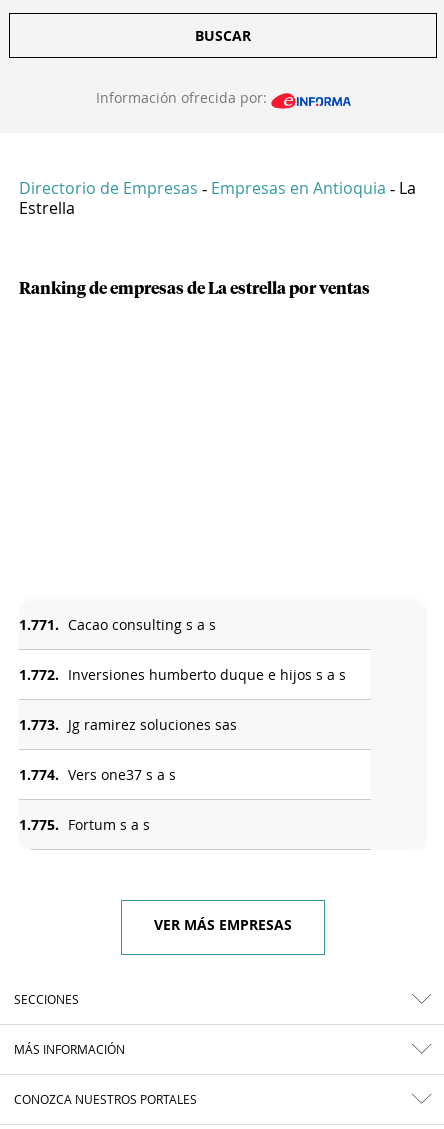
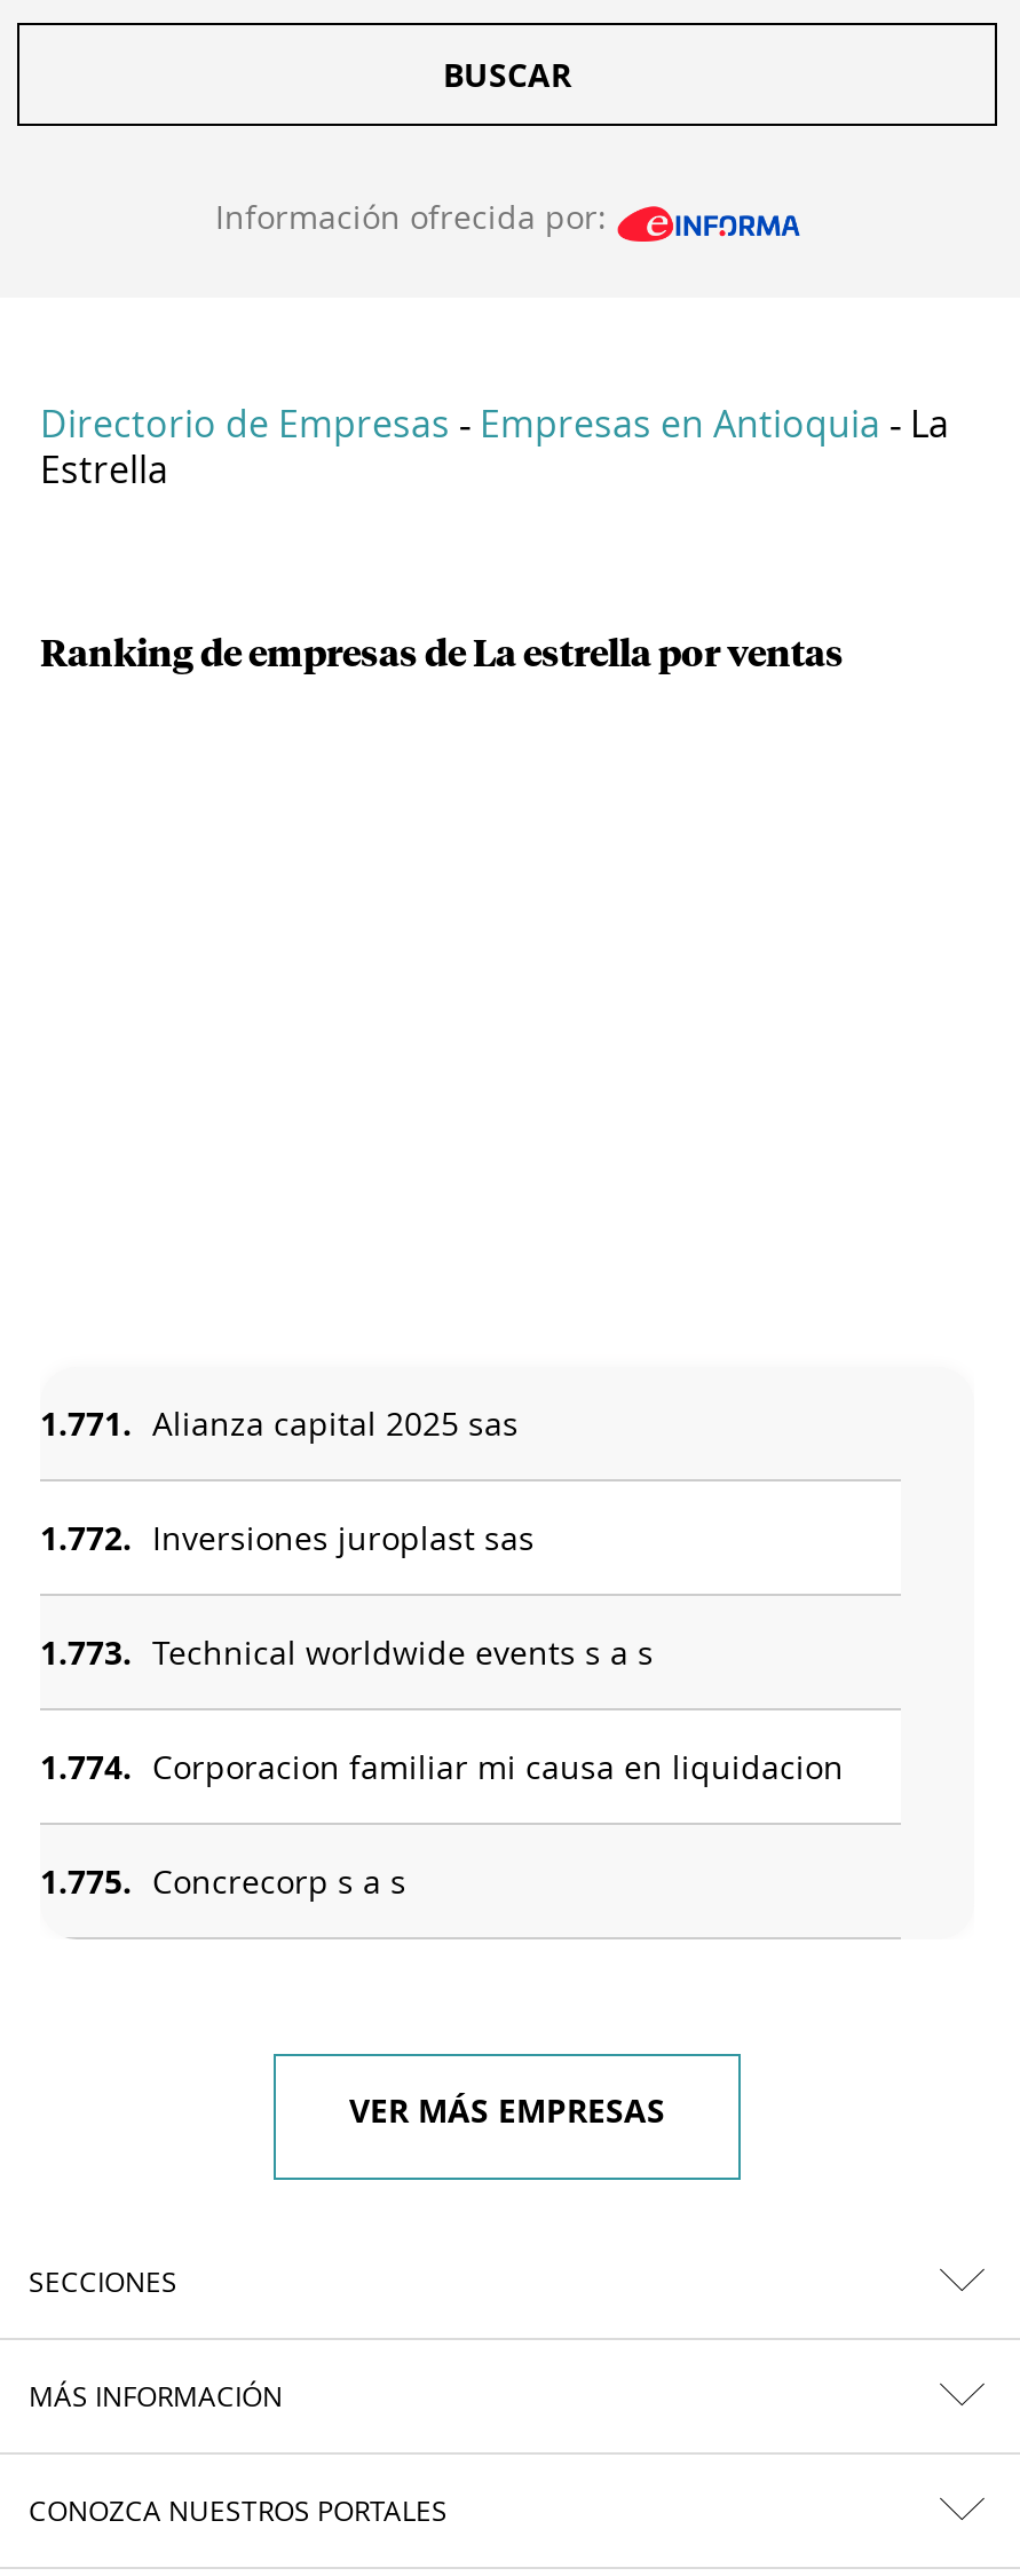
[19,615,216,634] 1.771. Cacao consulting s a s -> [40,1402,519,1446] 1.771. Alianza capital 2025 sas
[19,665,346,684] 1.772. Inversiones humberto duque e hijos s a s -> [40,1517,535,1560] 1.772. Inversiones juroplast sas
[19,715,237,734] 1.773. Jg ramirez soluciones sas -> [40,1631,654,1675] 1.773. Technical worldwide events s a s
[19,765,176,784] 1.774. Vers one37 s a s -> [40,1745,844,1789] 1.774. Corporacion familiar mi causa en liquidacion
[19,815,150,834] 1.775. Fortum s a s -> [40,1860,406,1903] 1.775. Concrecorp s a s

